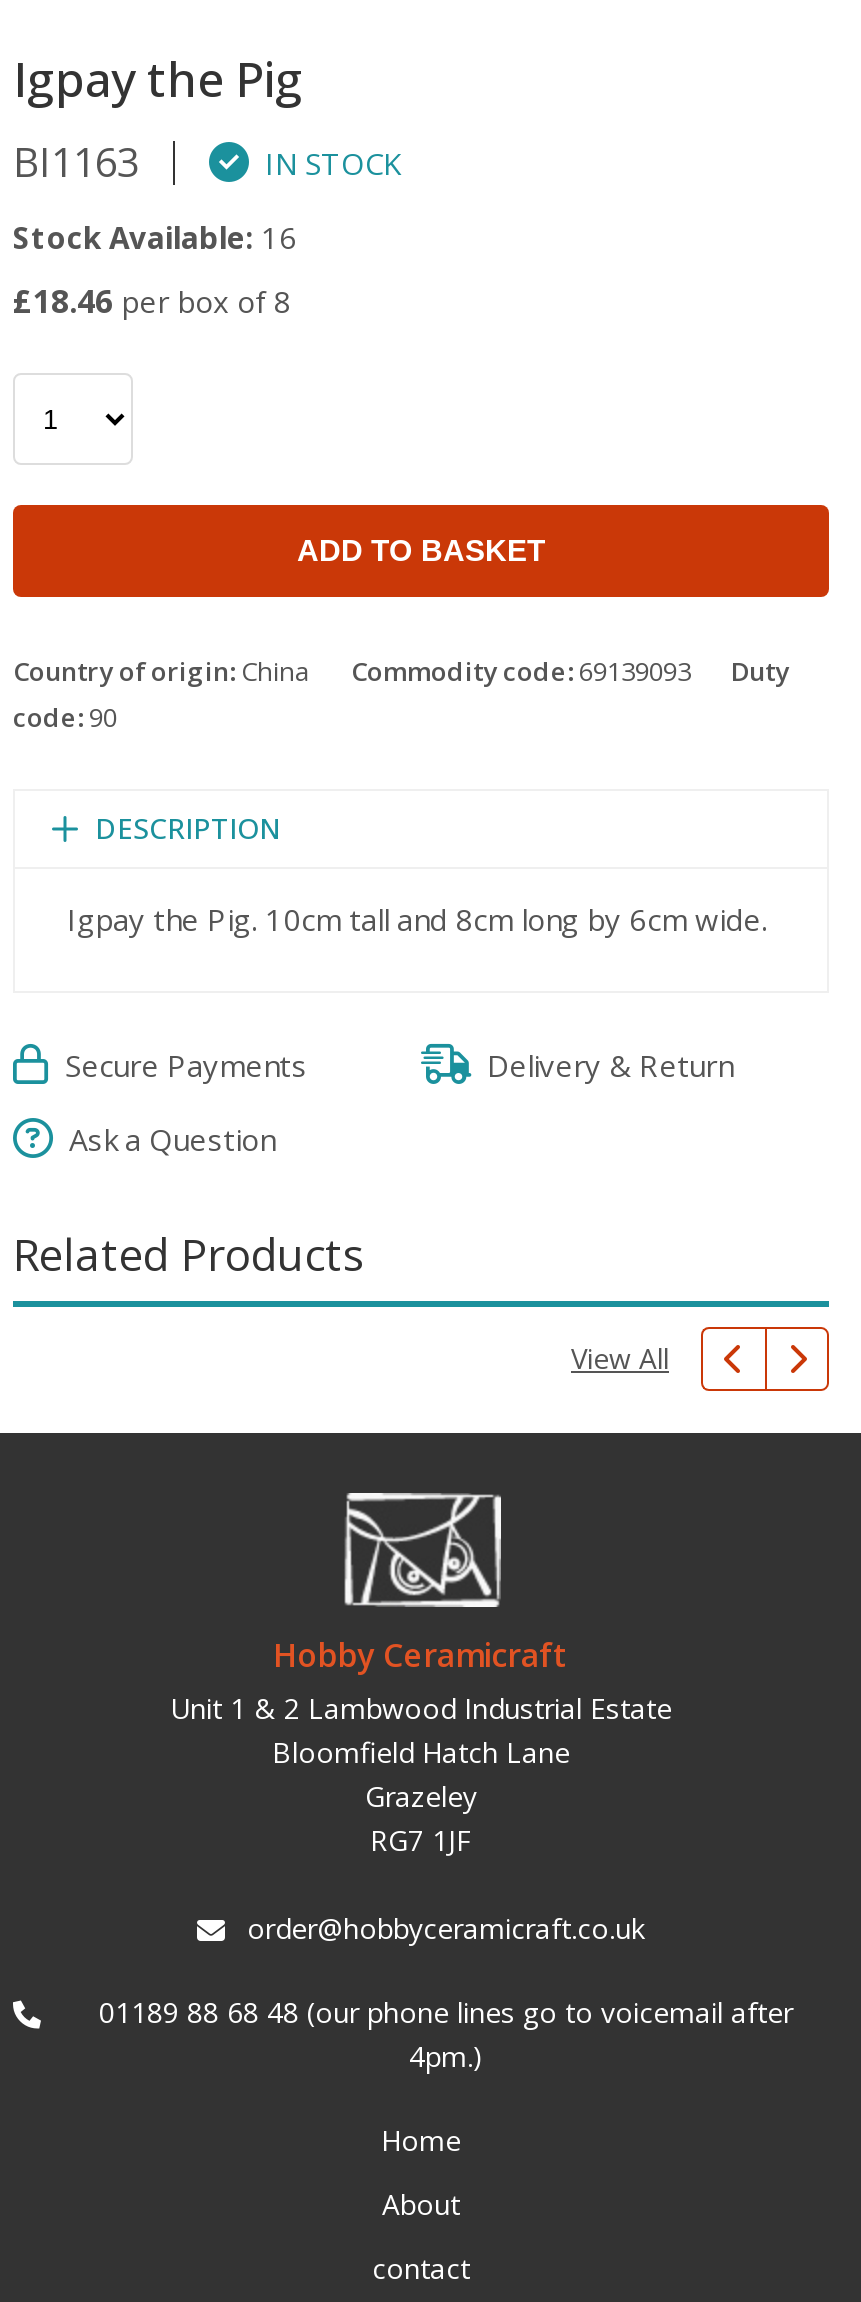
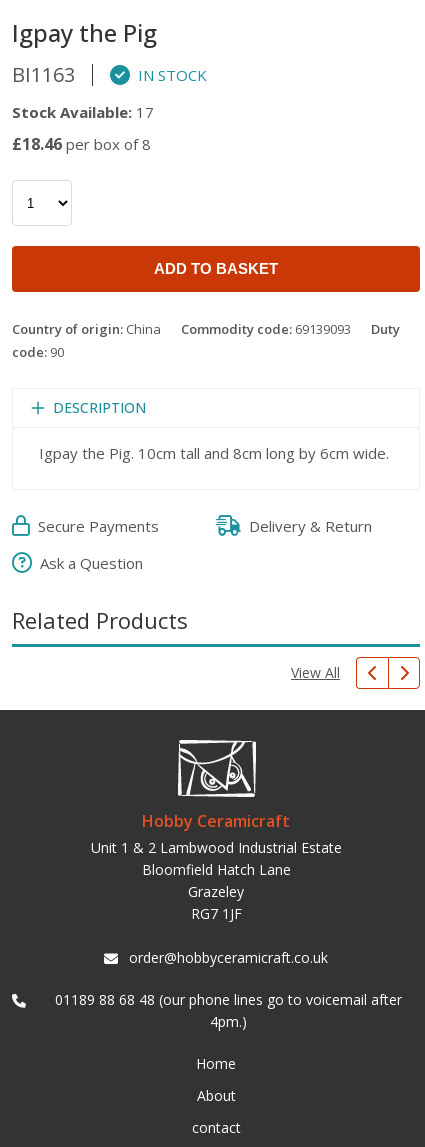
[13,217,297,257] Stock Available: 16 -> [12,102,154,122] Stock Available: 17

